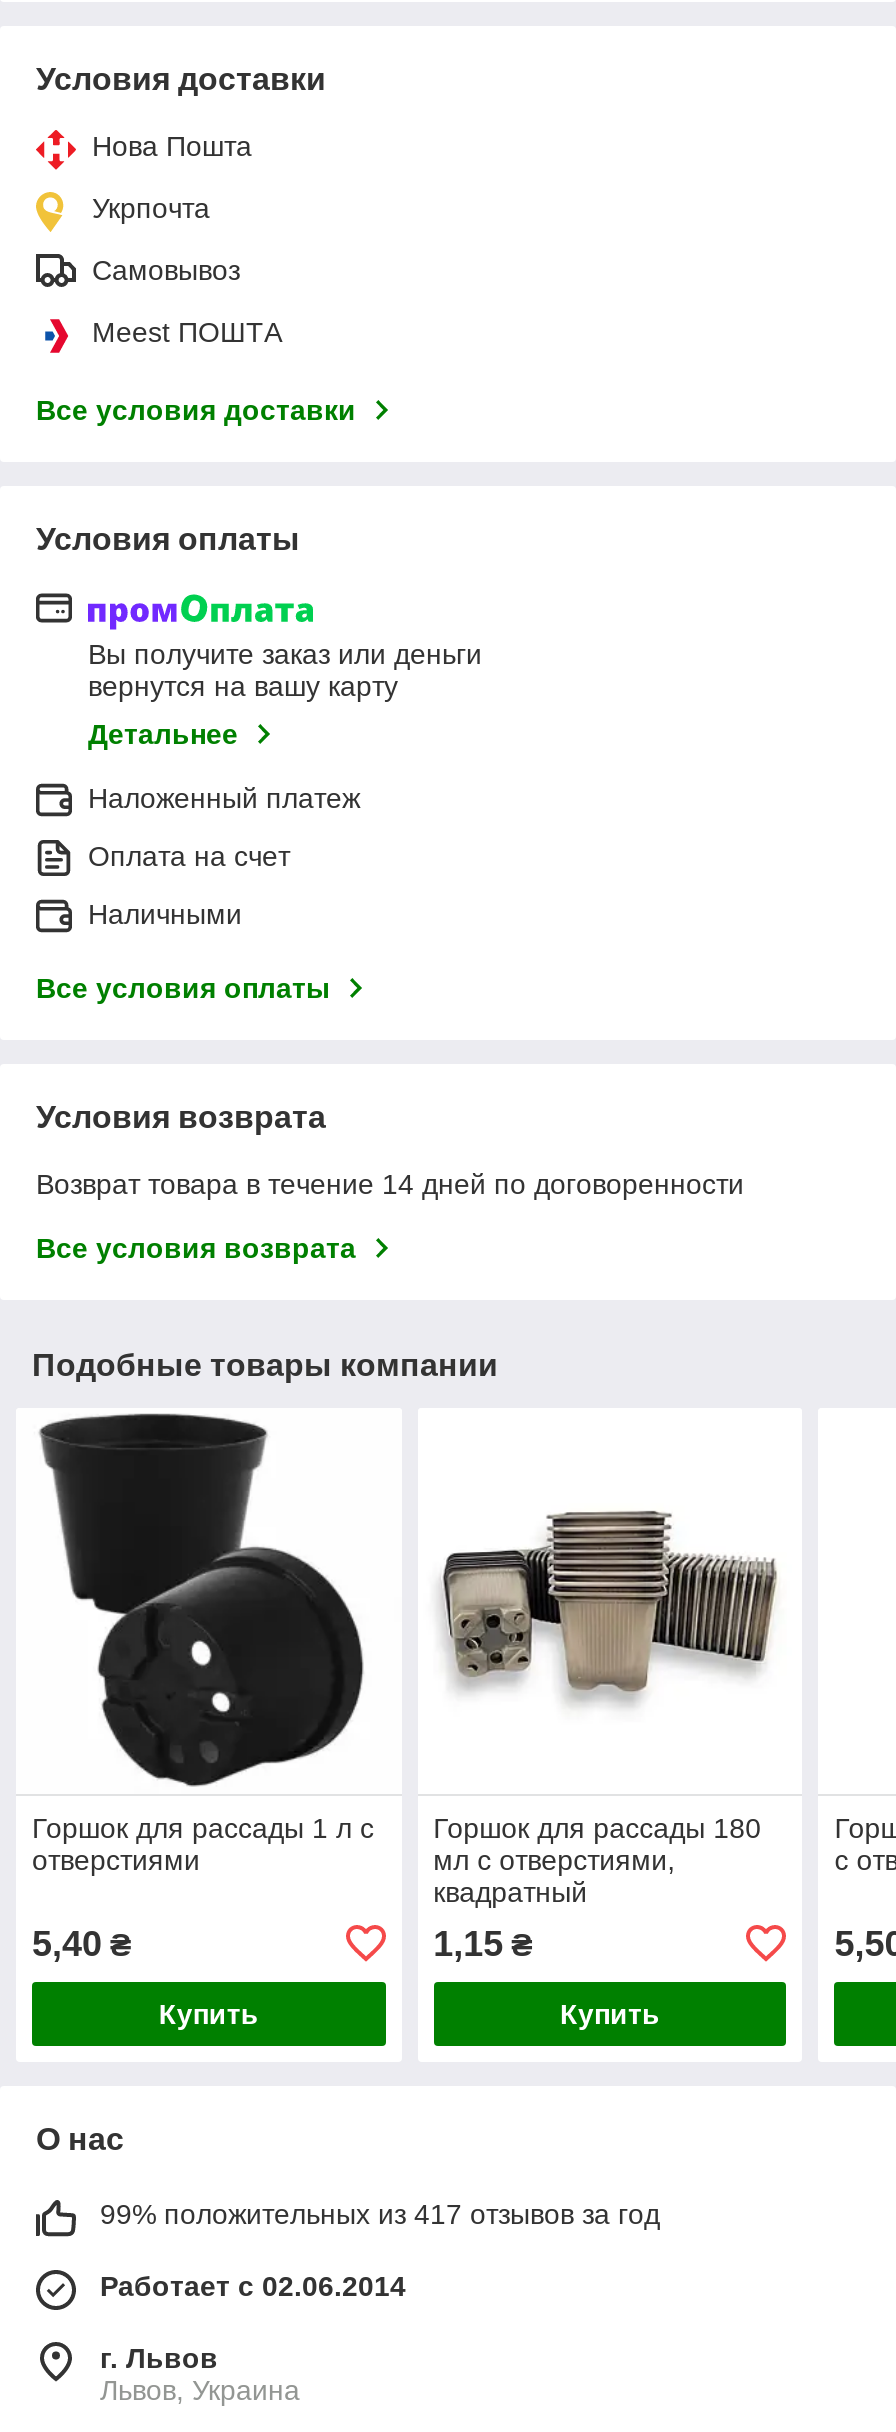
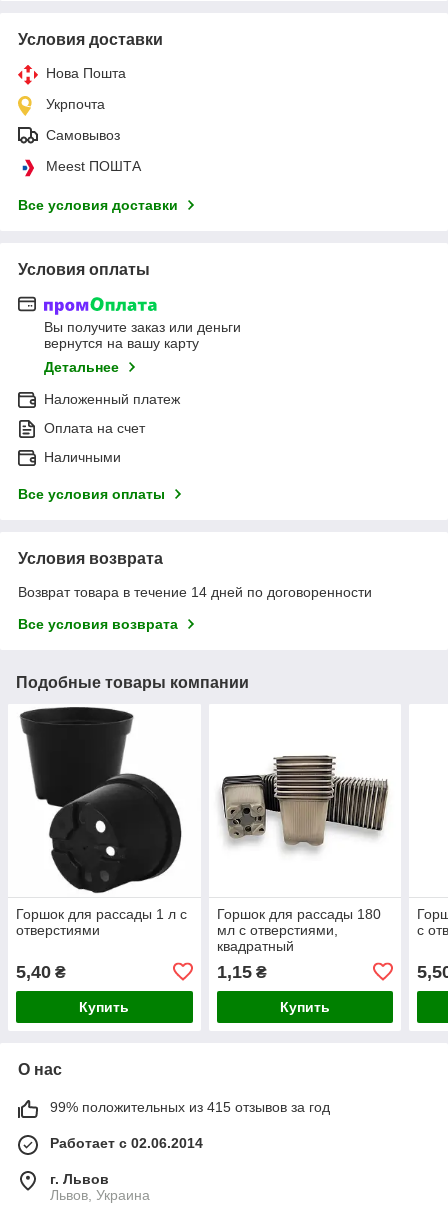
[100,2198,660,2230] 99% положительных из 417 отзывов за год -> [50,1099,330,1115] 99% положительных из 415 отзывов за год

